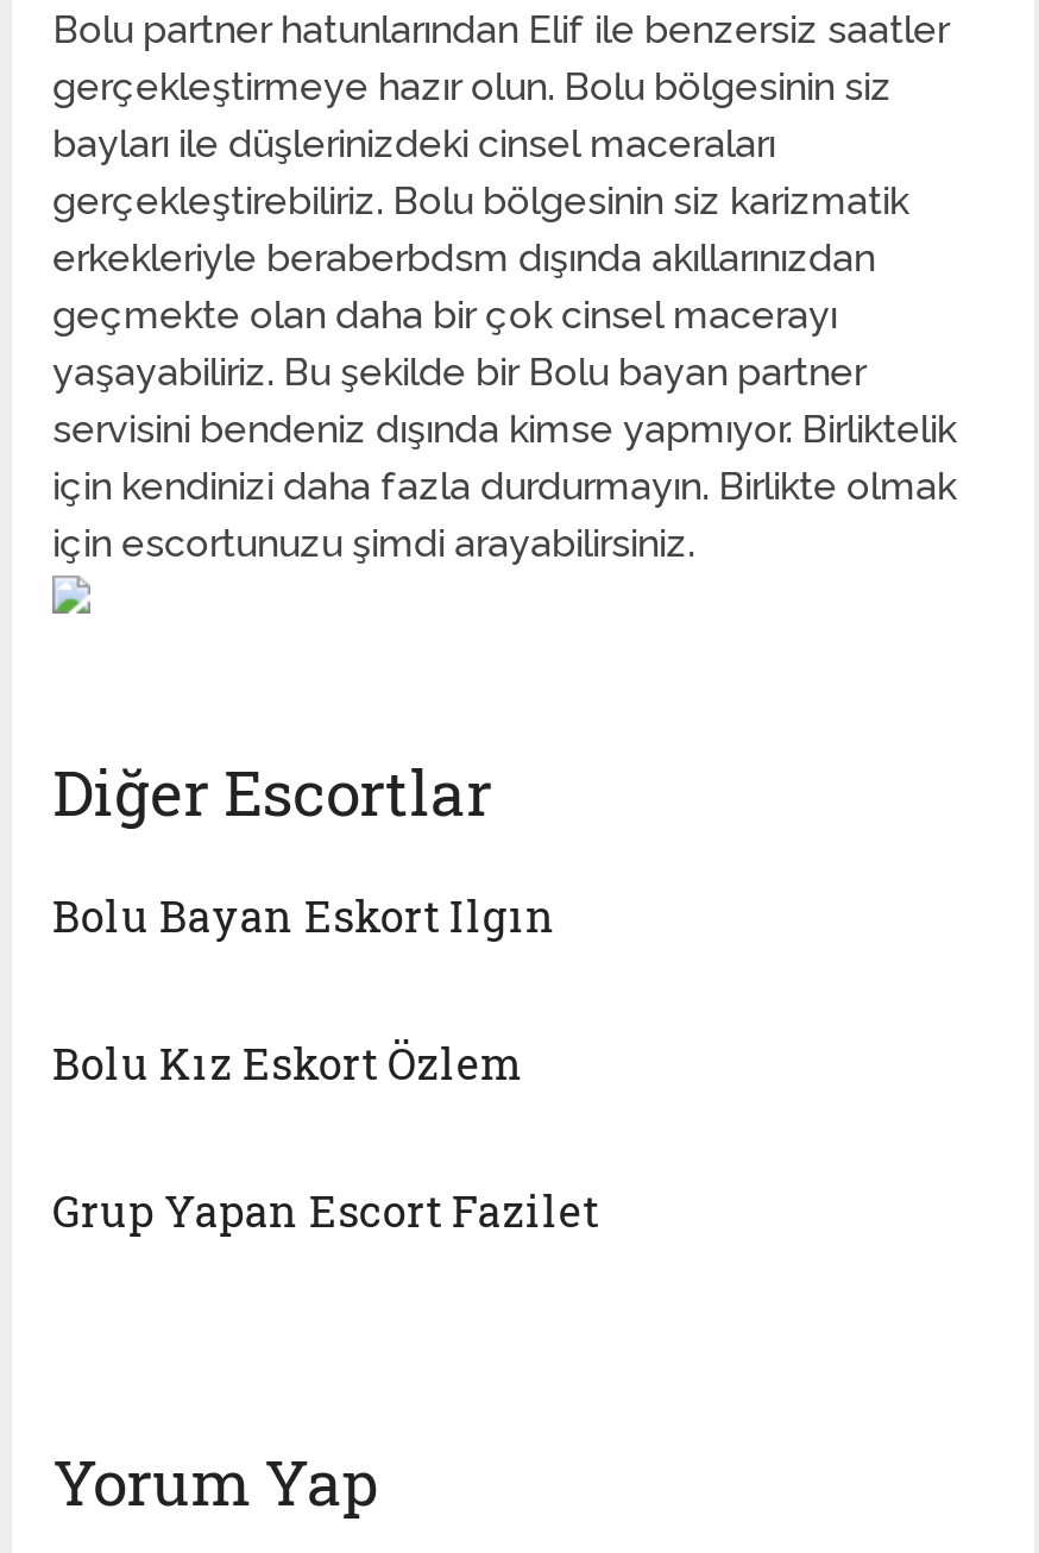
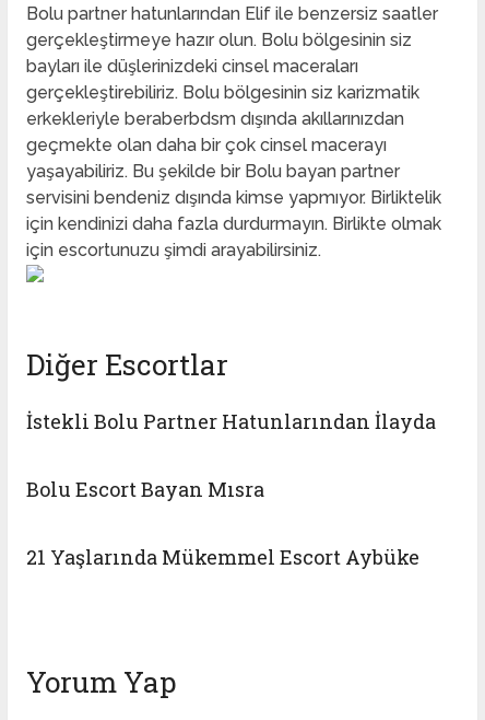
[53,888,557,945] Bolu Bayan Eskort Ilgın -> [26,408,436,435] İstekli Bolu Partner Hatunlarından İlayda
[53,1035,523,1092] Bolu Kız Eskort Özlem -> [26,476,264,503] Bolu Escort Bayan Mısra
[53,1183,599,1240] Grup Yapan Escort Fazilet -> [26,544,420,570] 21 Yaşlarında Mükemmel Escort Aybüke

